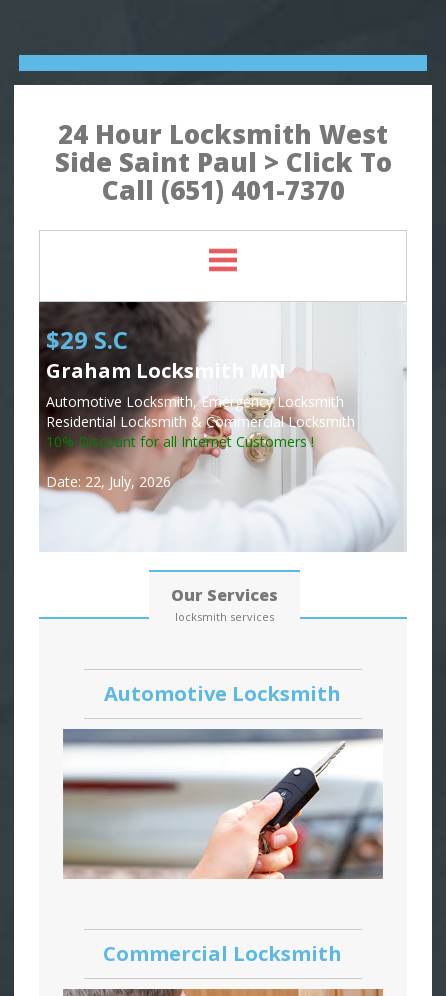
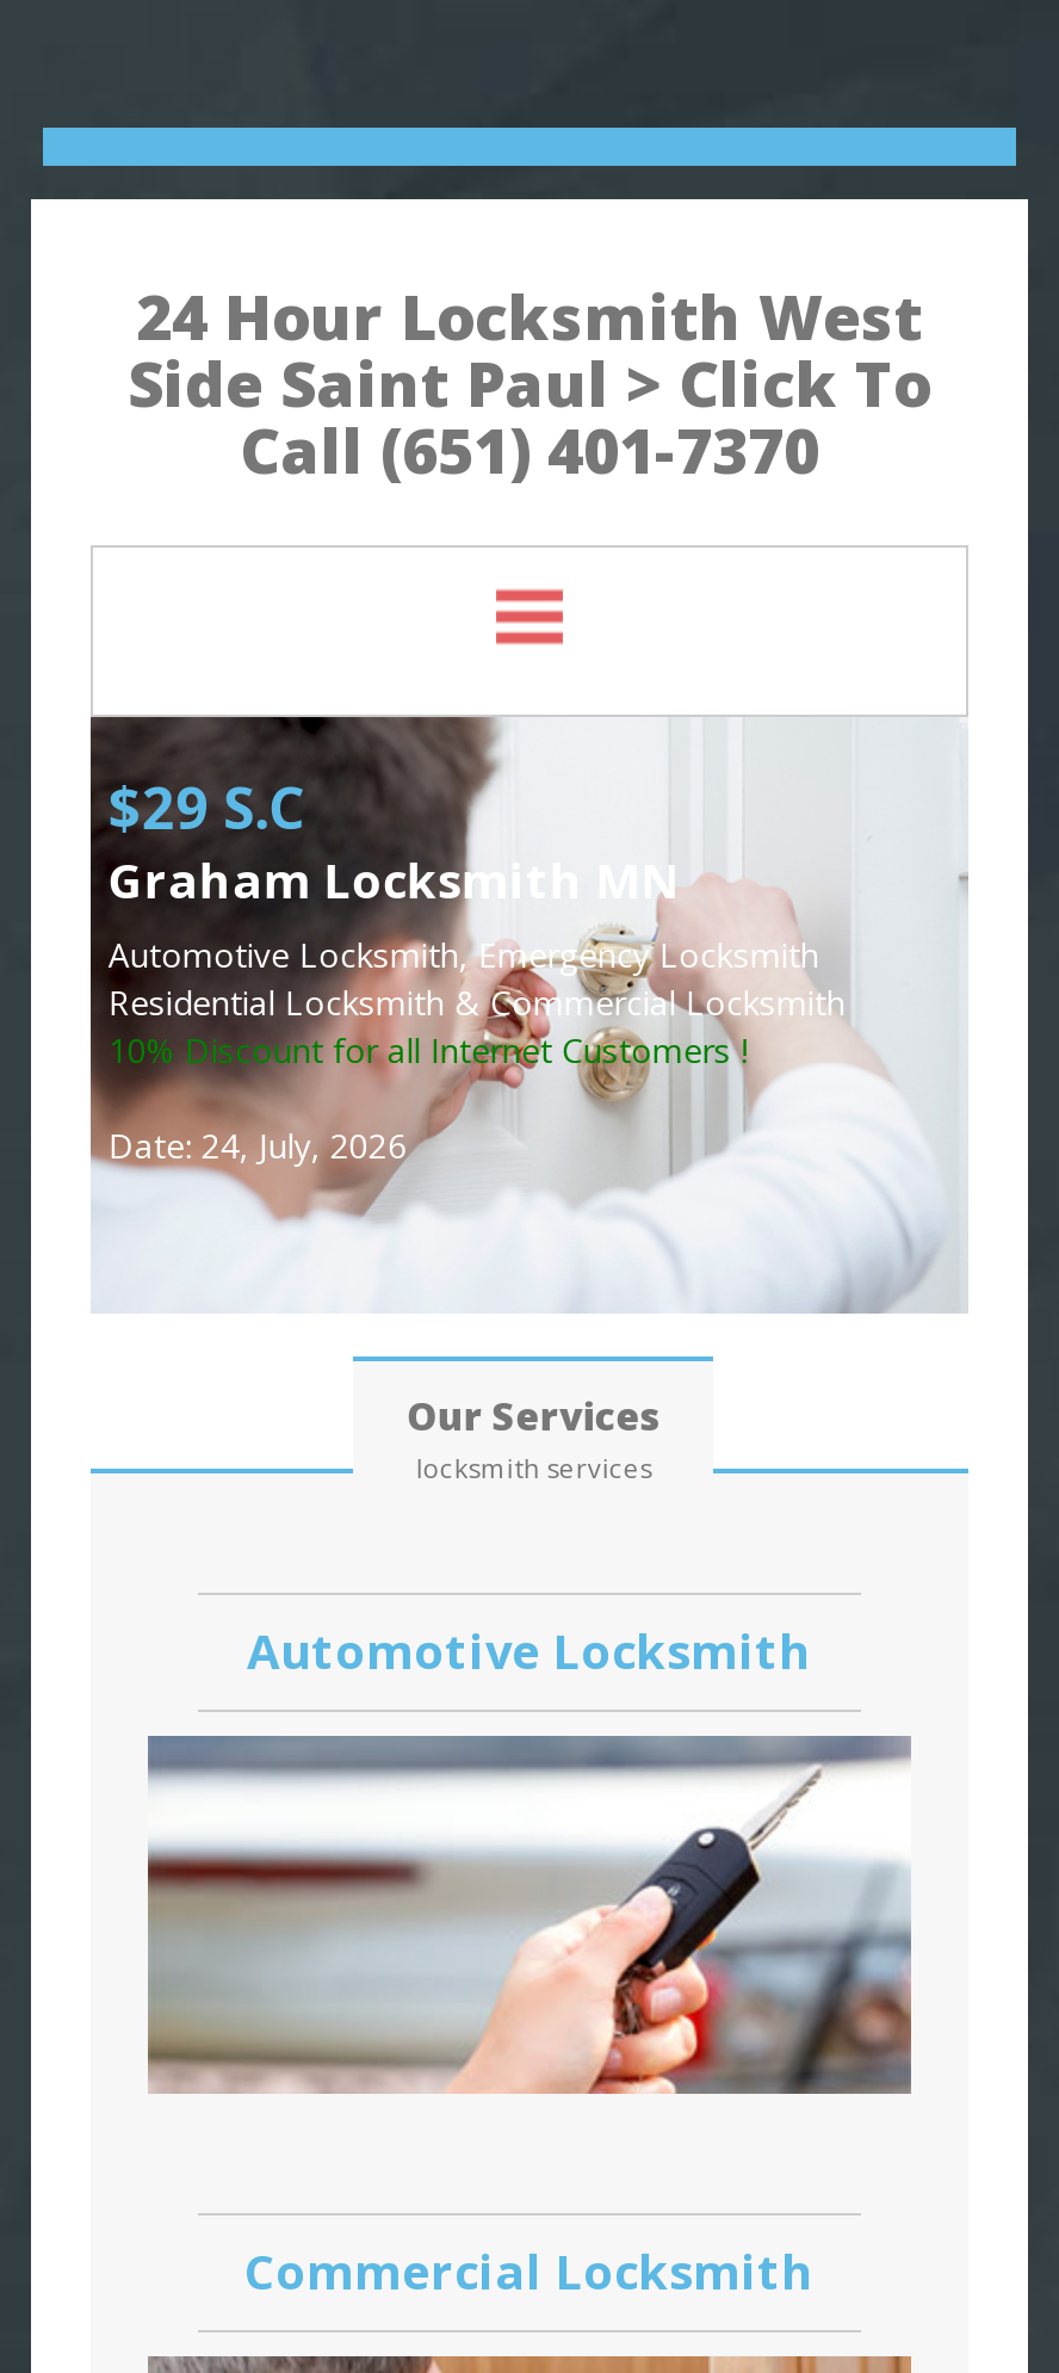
[46,472,171,491] Date: 22, July, 2026 -> [108,1122,406,1167] Date: 24, July, 2026

